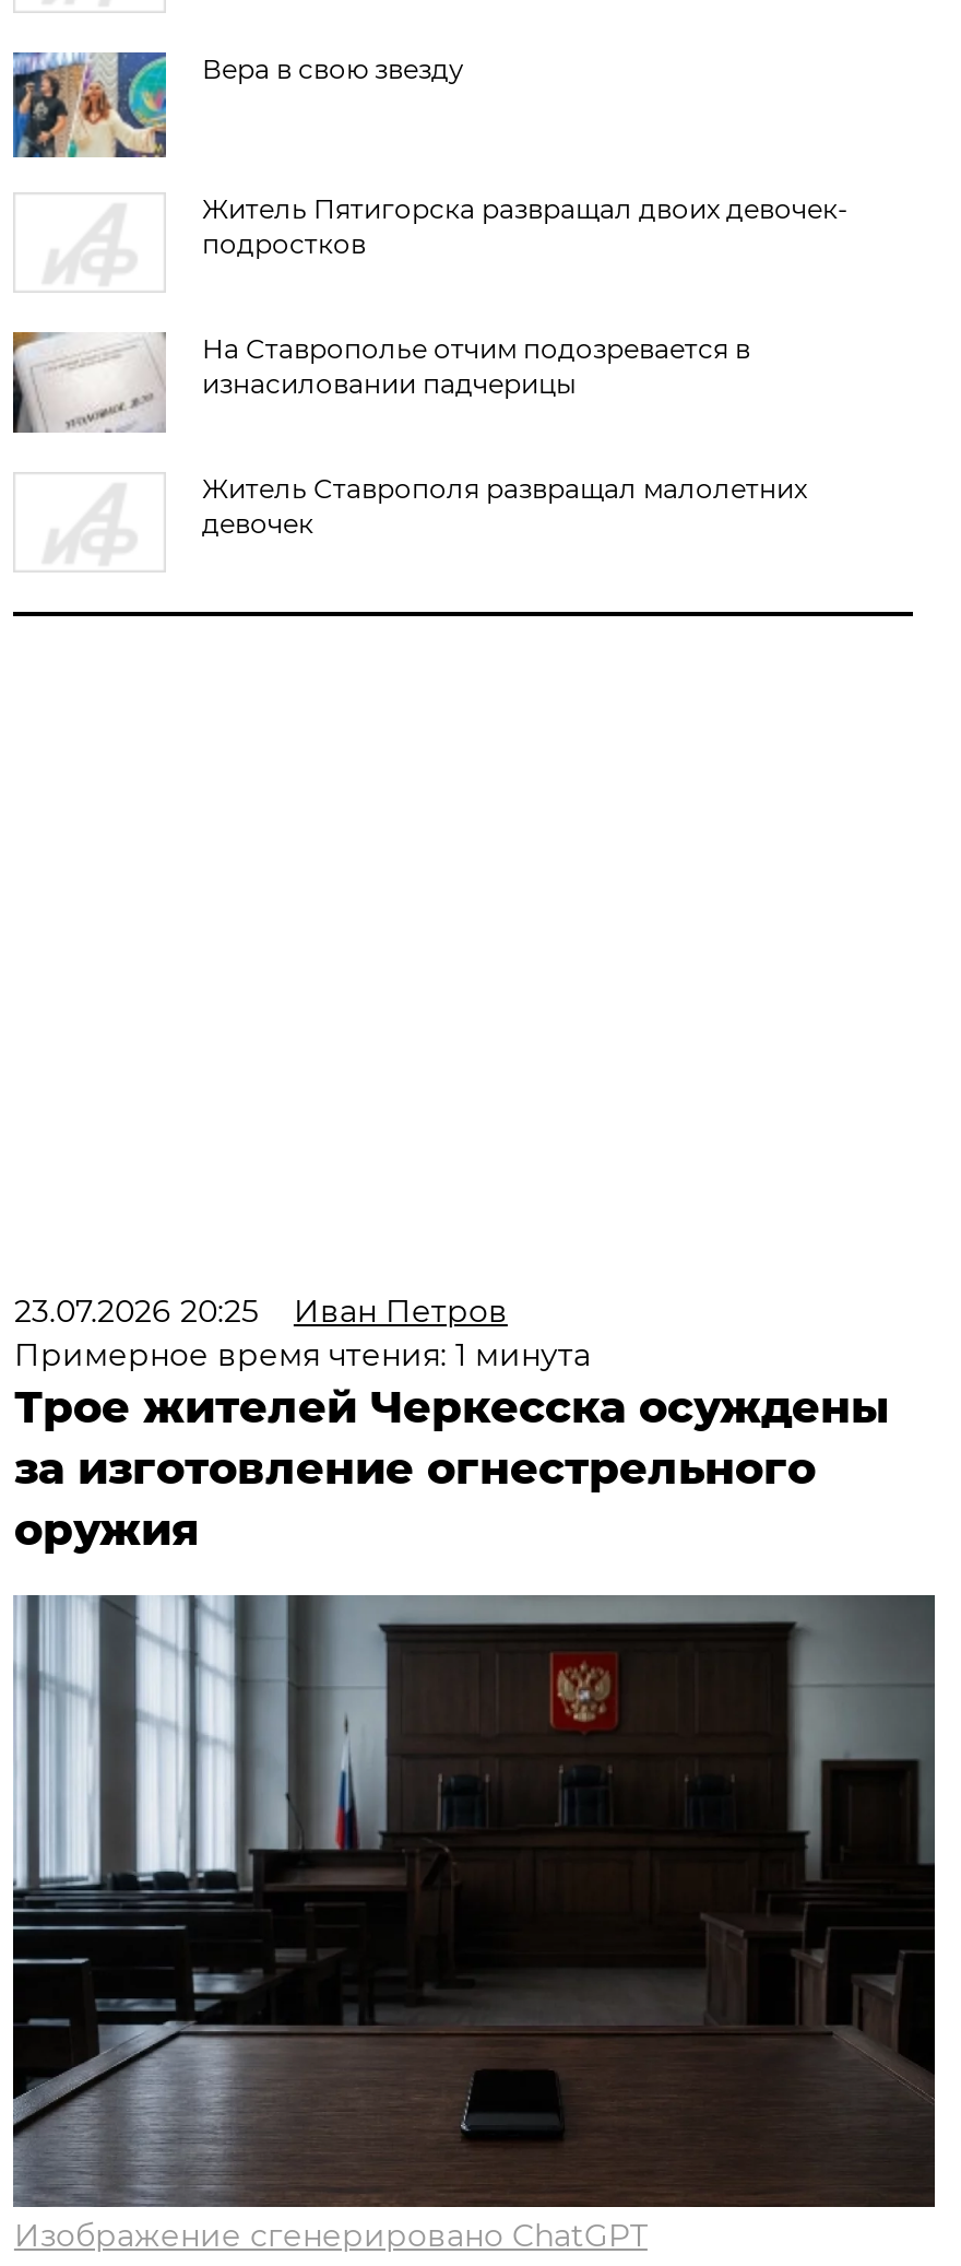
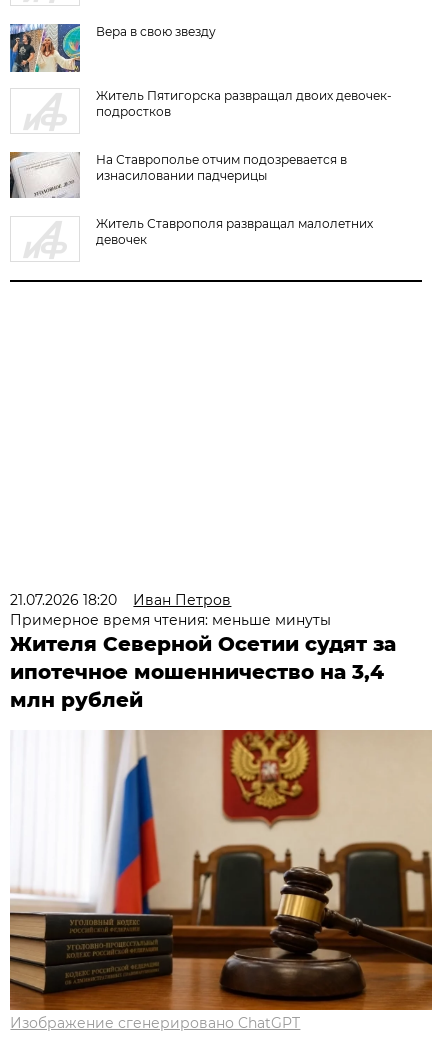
[14,1291,508,1331] 23.07.2026 20:25 Иван Петров -> [10,591,231,609] 21.07.2026 18:20 Иван Петров
[14,1335,890,1556] Примерное время чтения: 1 минута | Трое жителей Черкесска осуждены | за изготовление огнестрельного | оружия -> [10,611,396,712] Примерное время чтения: меньше минуты | Жителя Северной Осетии судят за | ипотечное мошенничество на 3,4 | млн рублей
[11,1593,937,2209] [image] -> [9,729,433,1011] [image]

